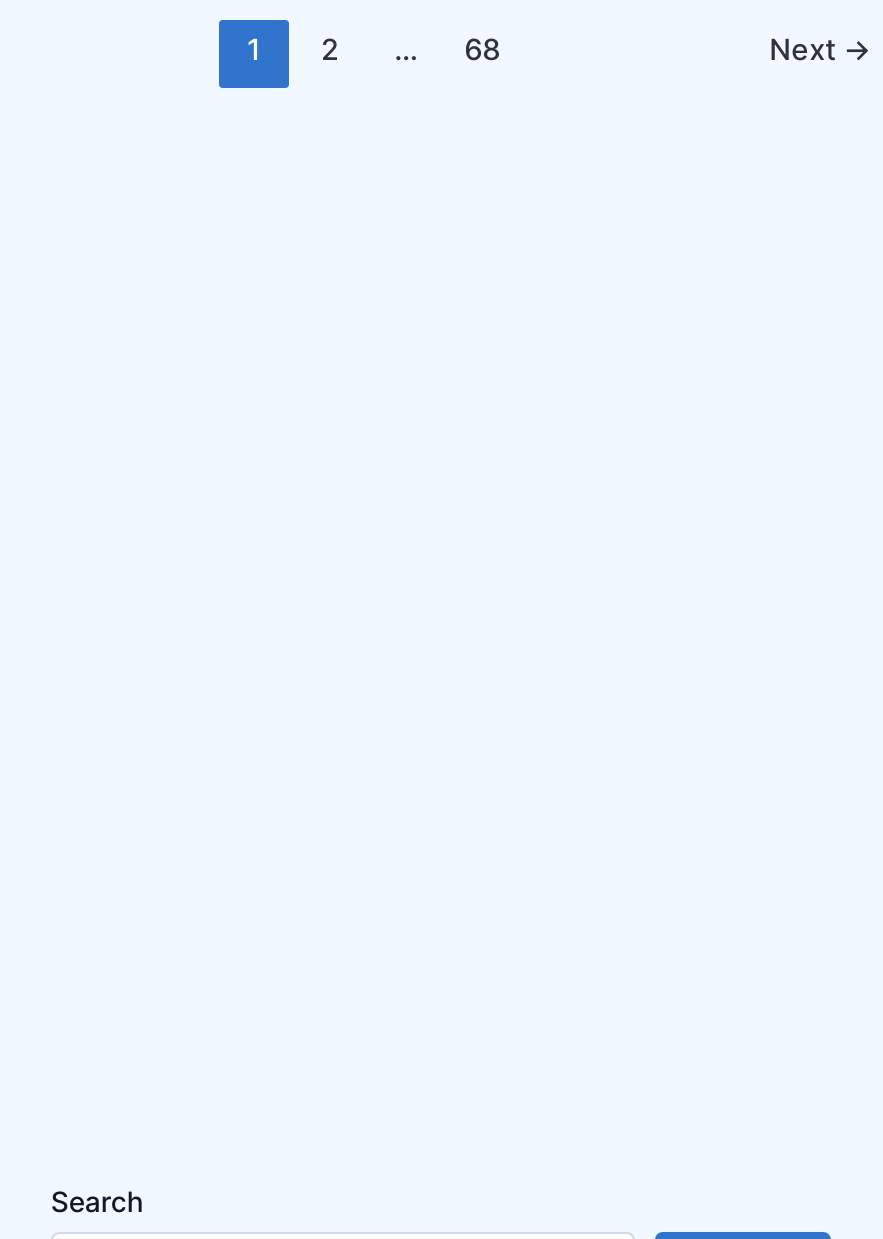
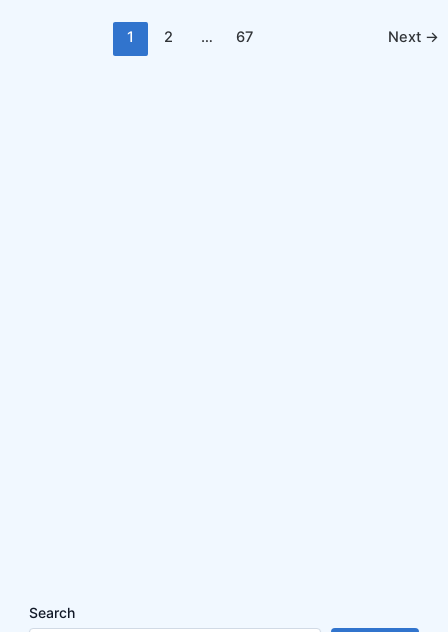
[464,31,500,67] 68 -> [236,28,253,46] 67

